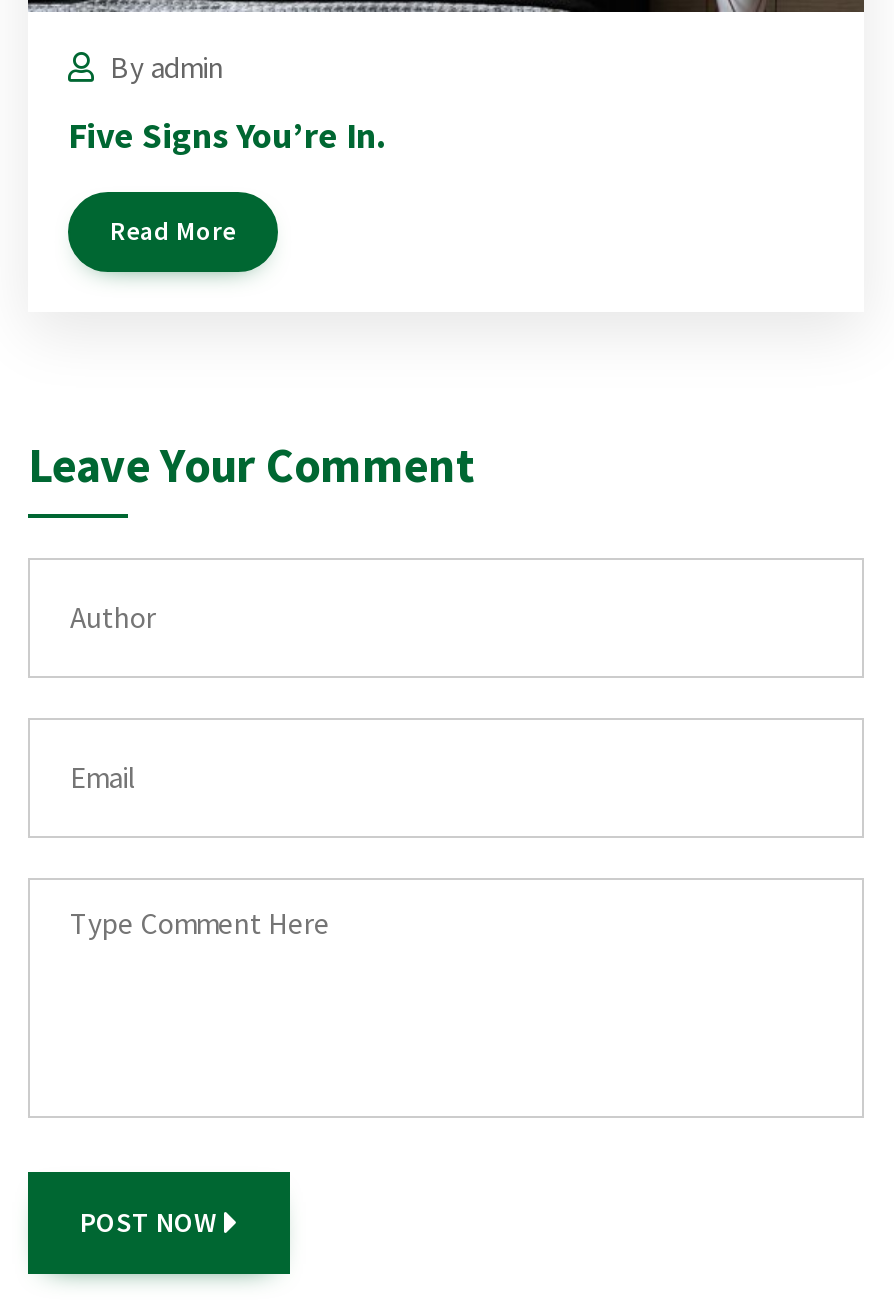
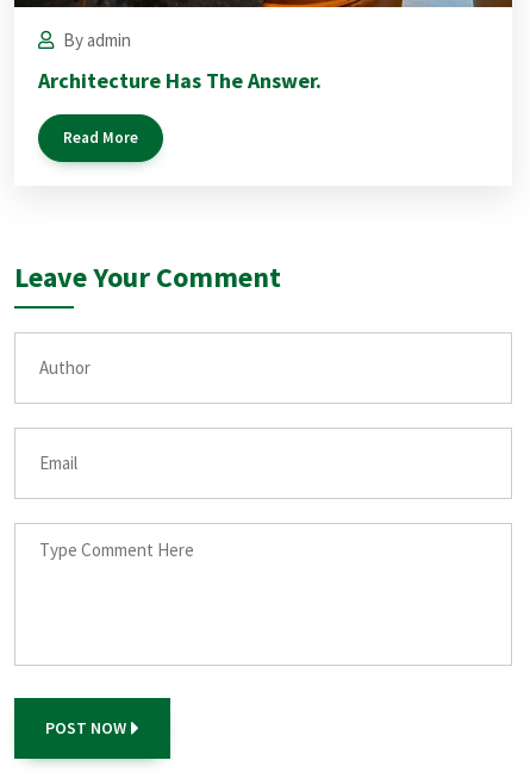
[68,112,386,158] Five Signs You’re In. -> [38,67,322,94] Architecture Has The Answer.

